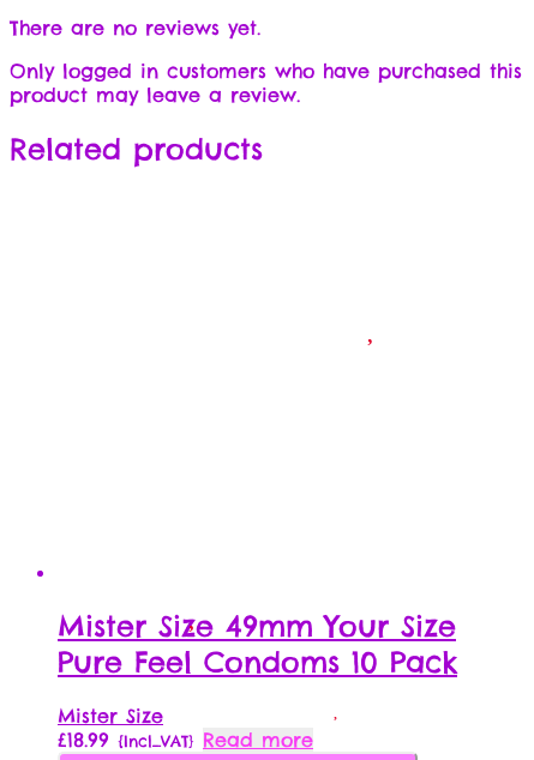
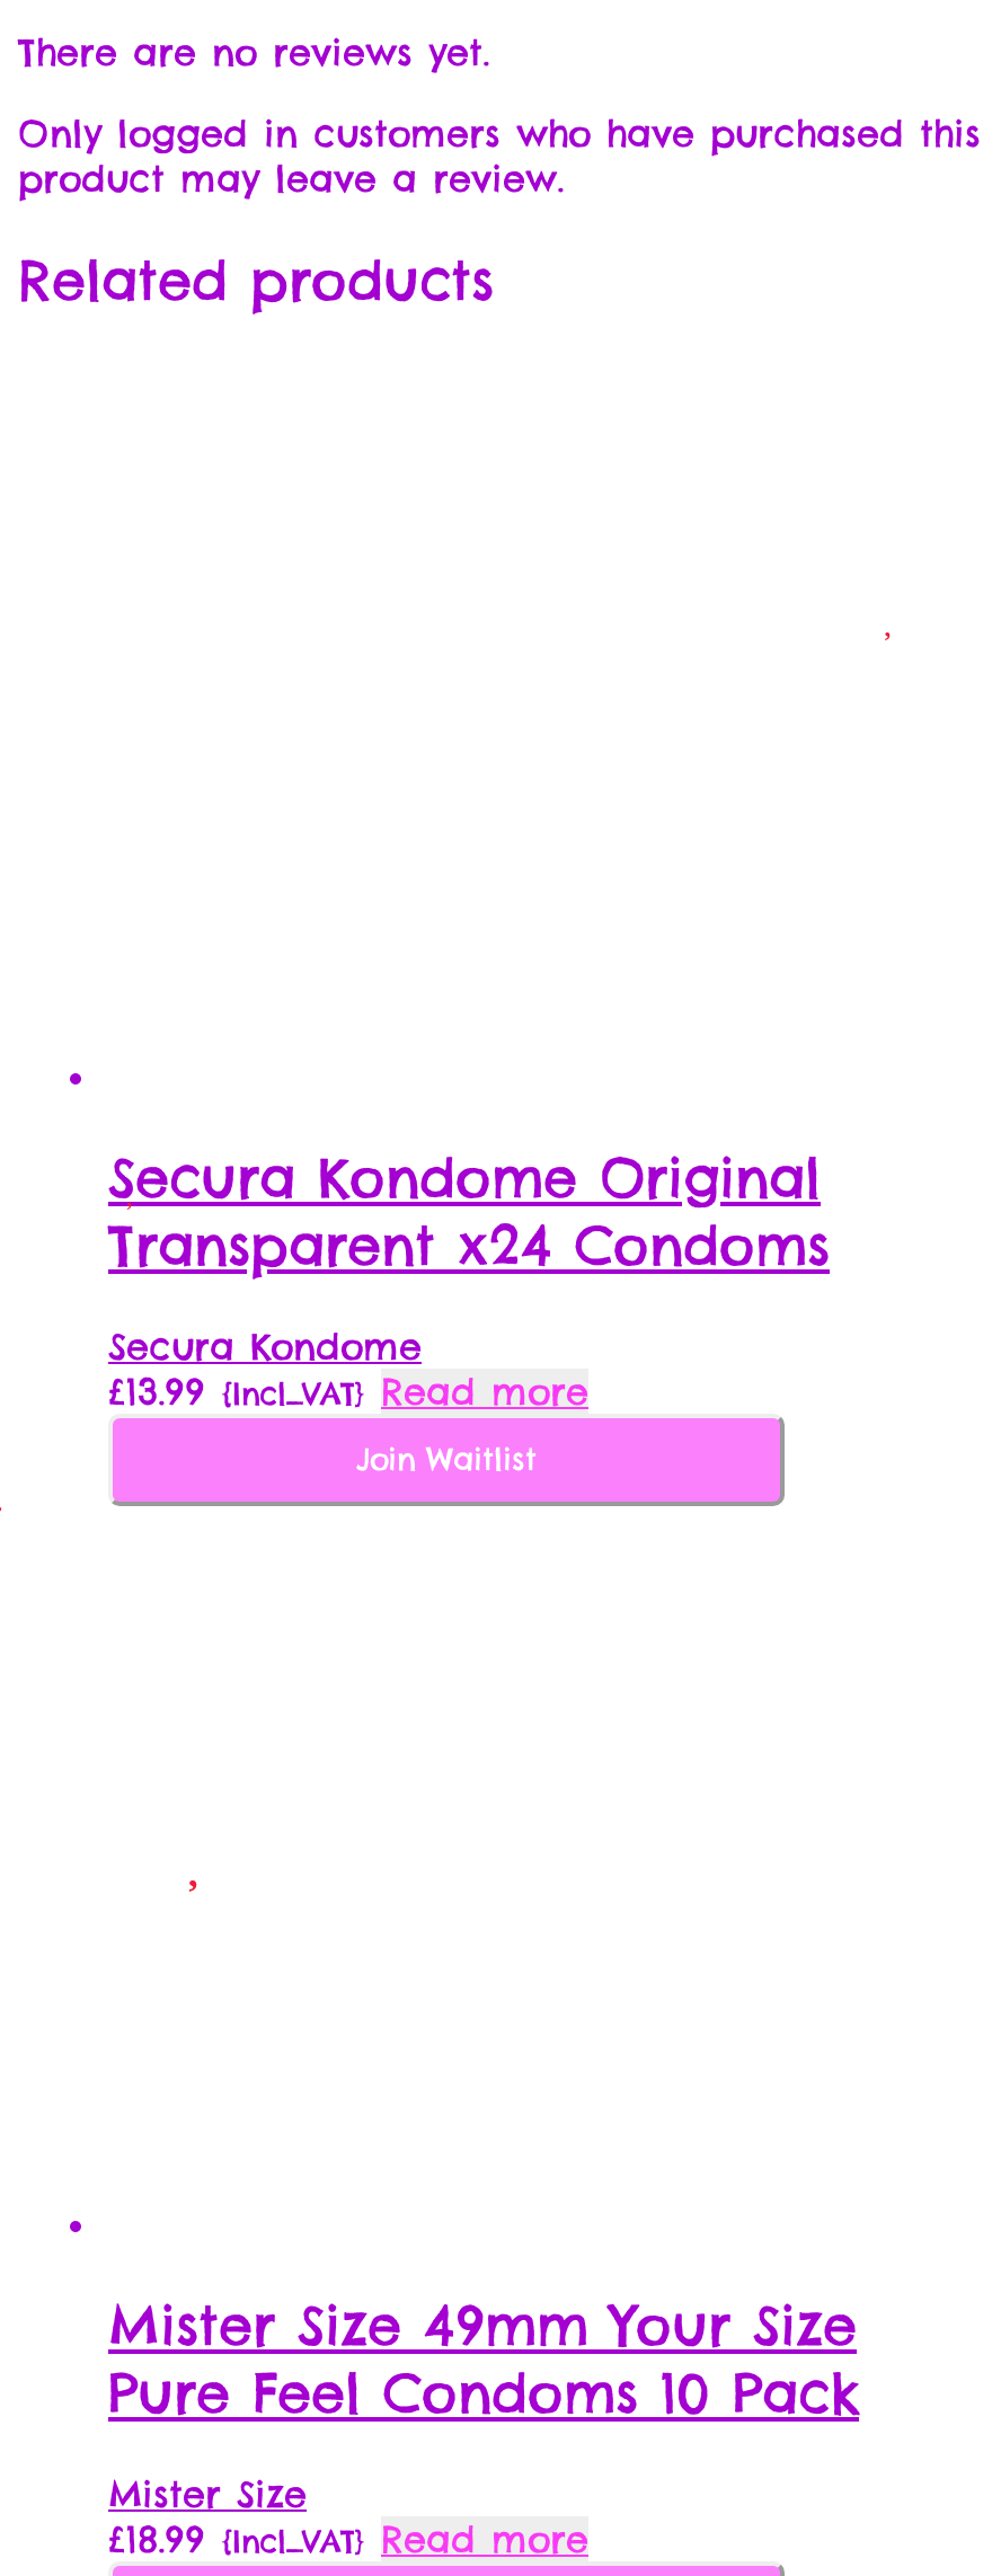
none -> [108,1143,830,1479] Secura Kondome Original | Transparent x24 Condoms | Secura Kondome | £13.99 {Incl_VAT} Read more | Join Waitlist

